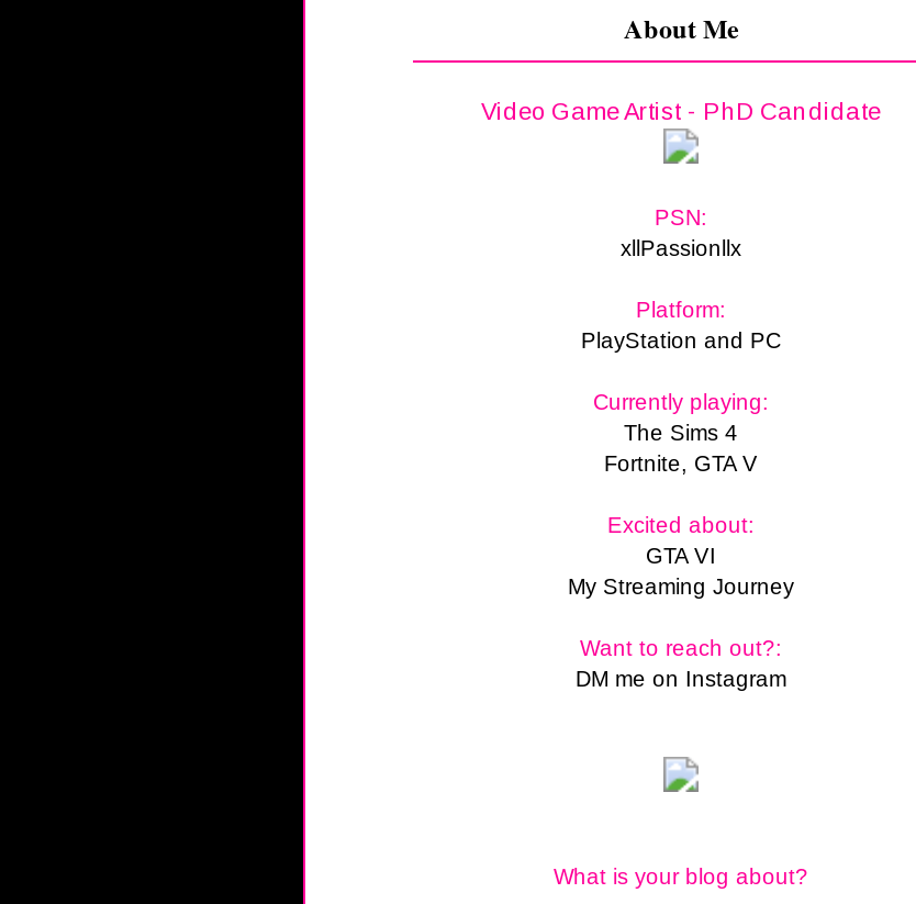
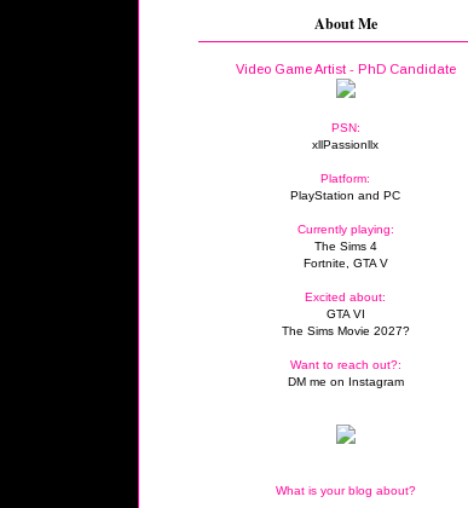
[568,575,794,599] My Streaming Journey -> [282,324,410,338] The Sims Movie 2027?

